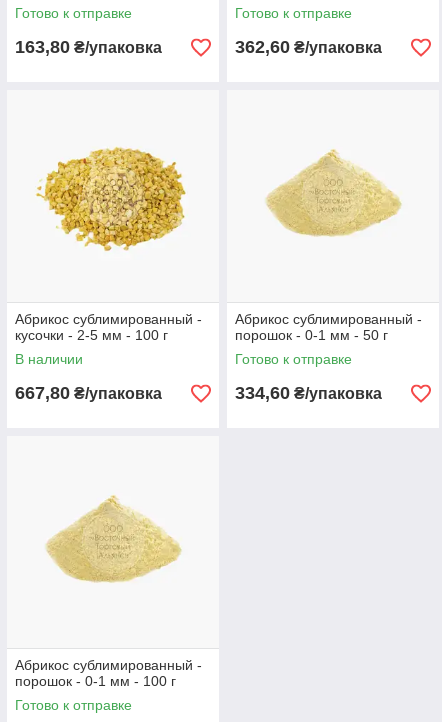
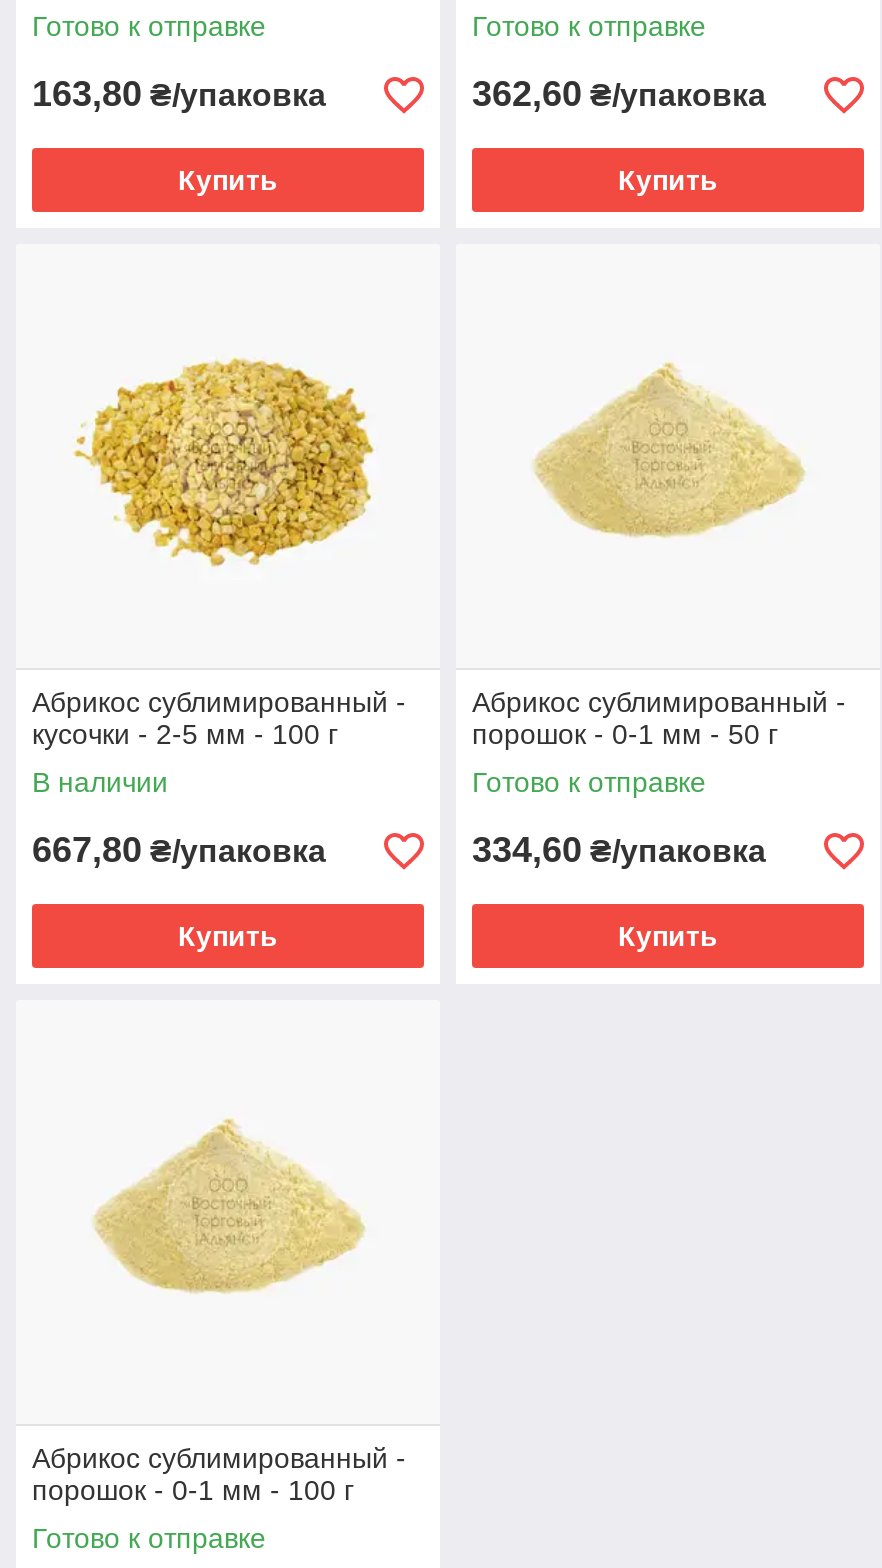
none -> [178,164,278,196] Купить
none -> [618,164,718,196] Купить
none -> [178,920,278,952] Купить
none -> [618,920,718,952] Купить

